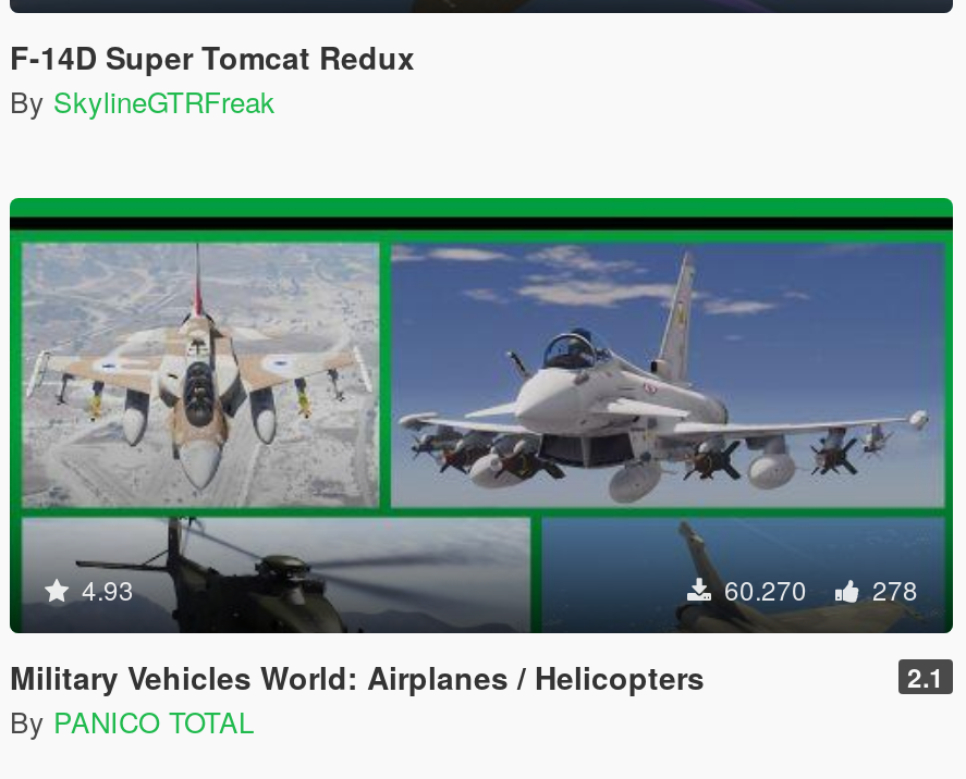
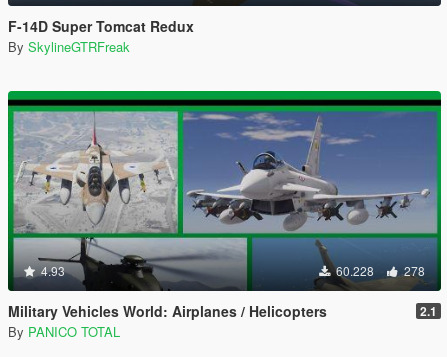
[718,570,918,607] 60.270 278 -> [333,262,425,279] 60.228 278

